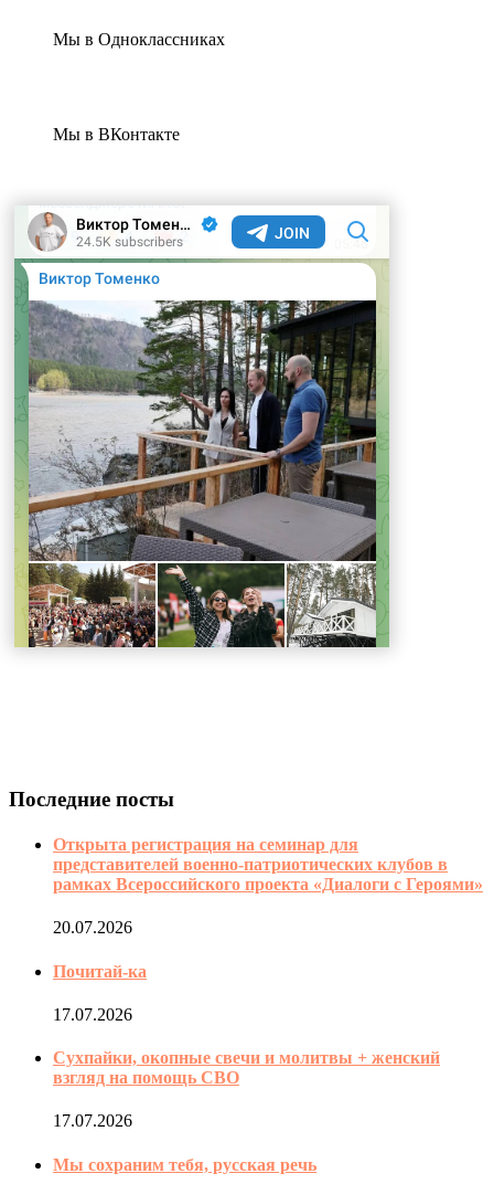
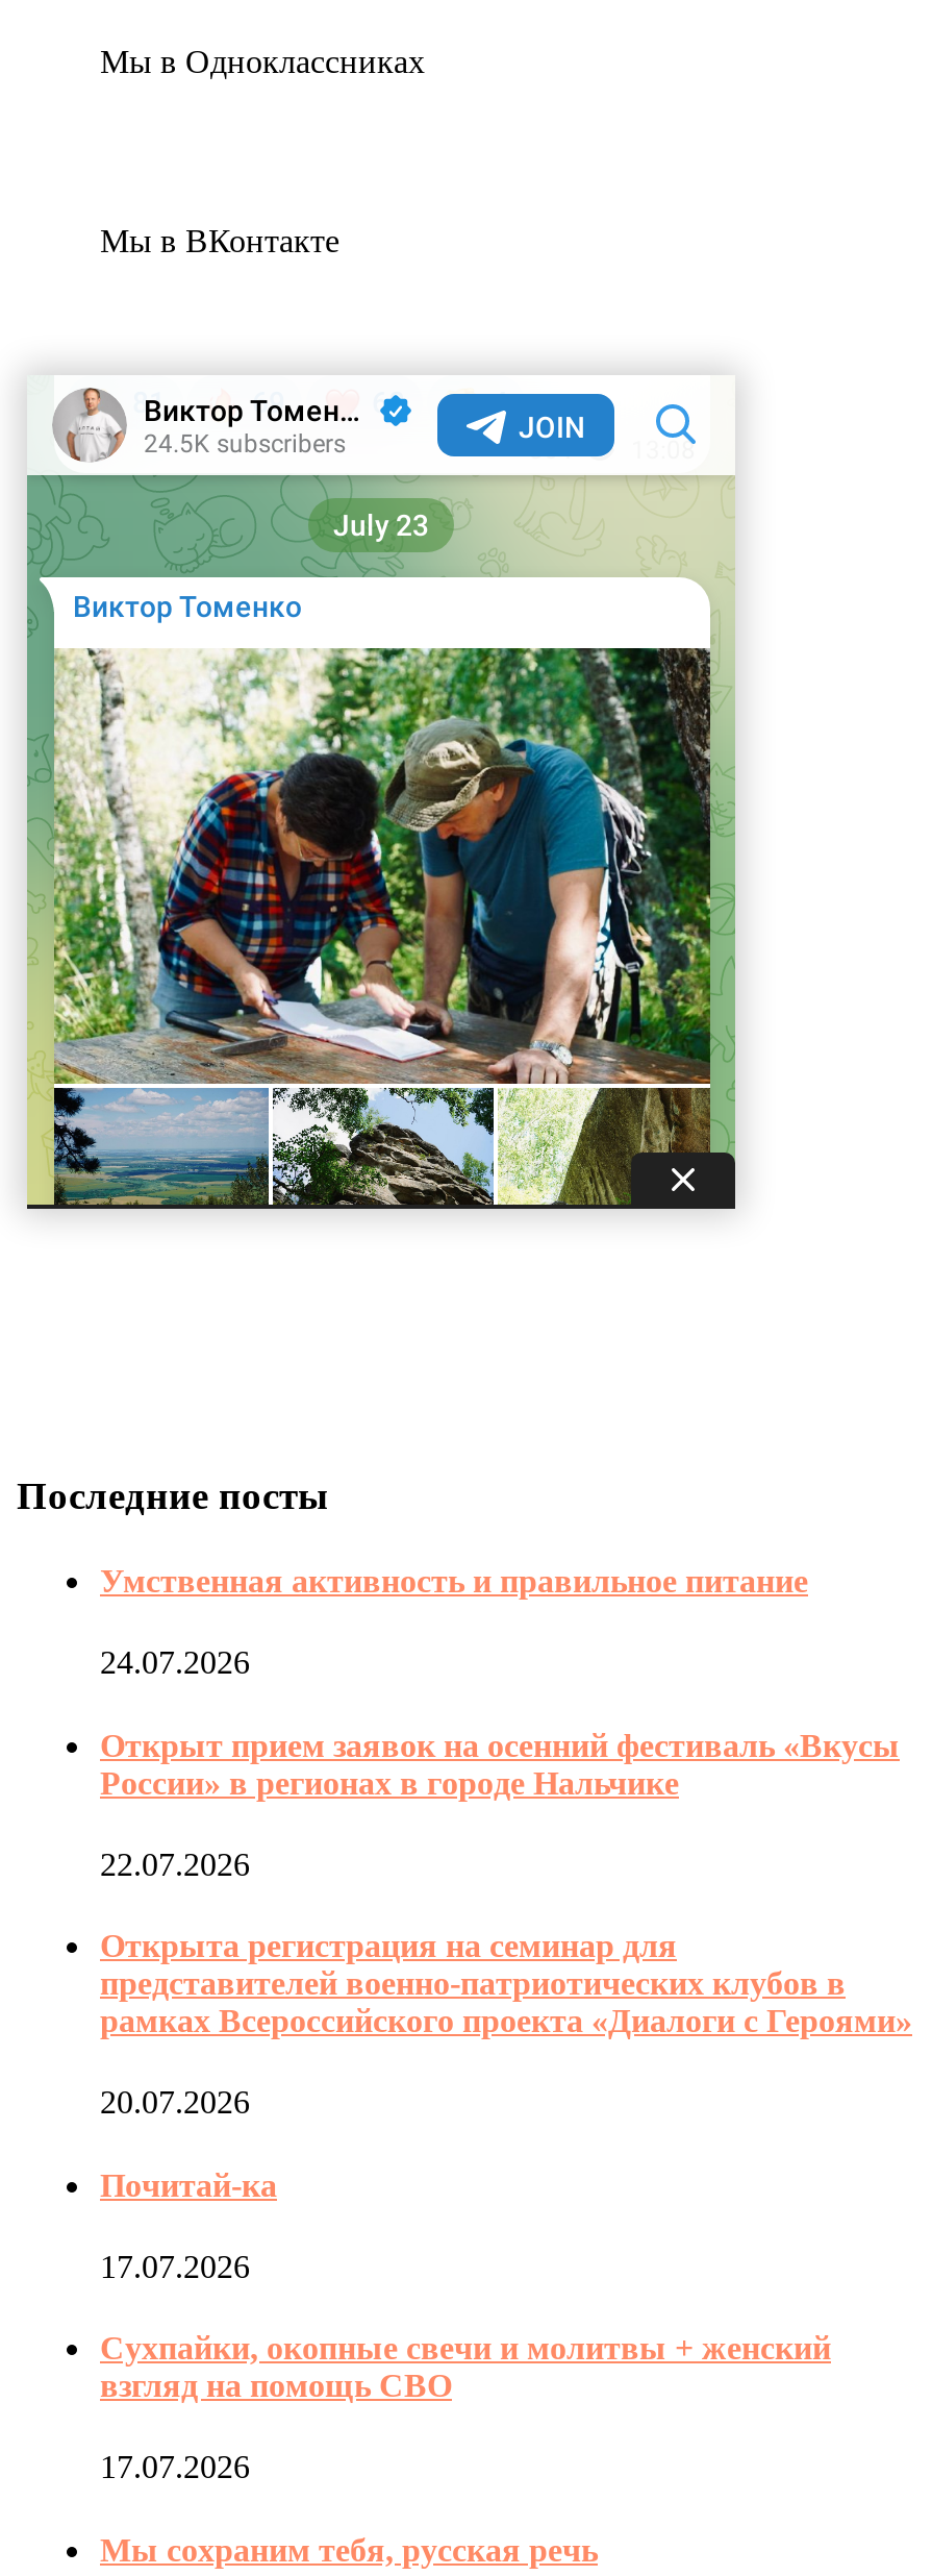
[15,262,389,648] [image] -> [27,484,737,1211] [image]
none -> [100,1563,900,1882] Умственная активность и правильное питание | 24.07.2026 | Открыт прием заявок на осенний фестиваль «Вкусы | России» в регионах в городе Нальчике | 22.07.2026

